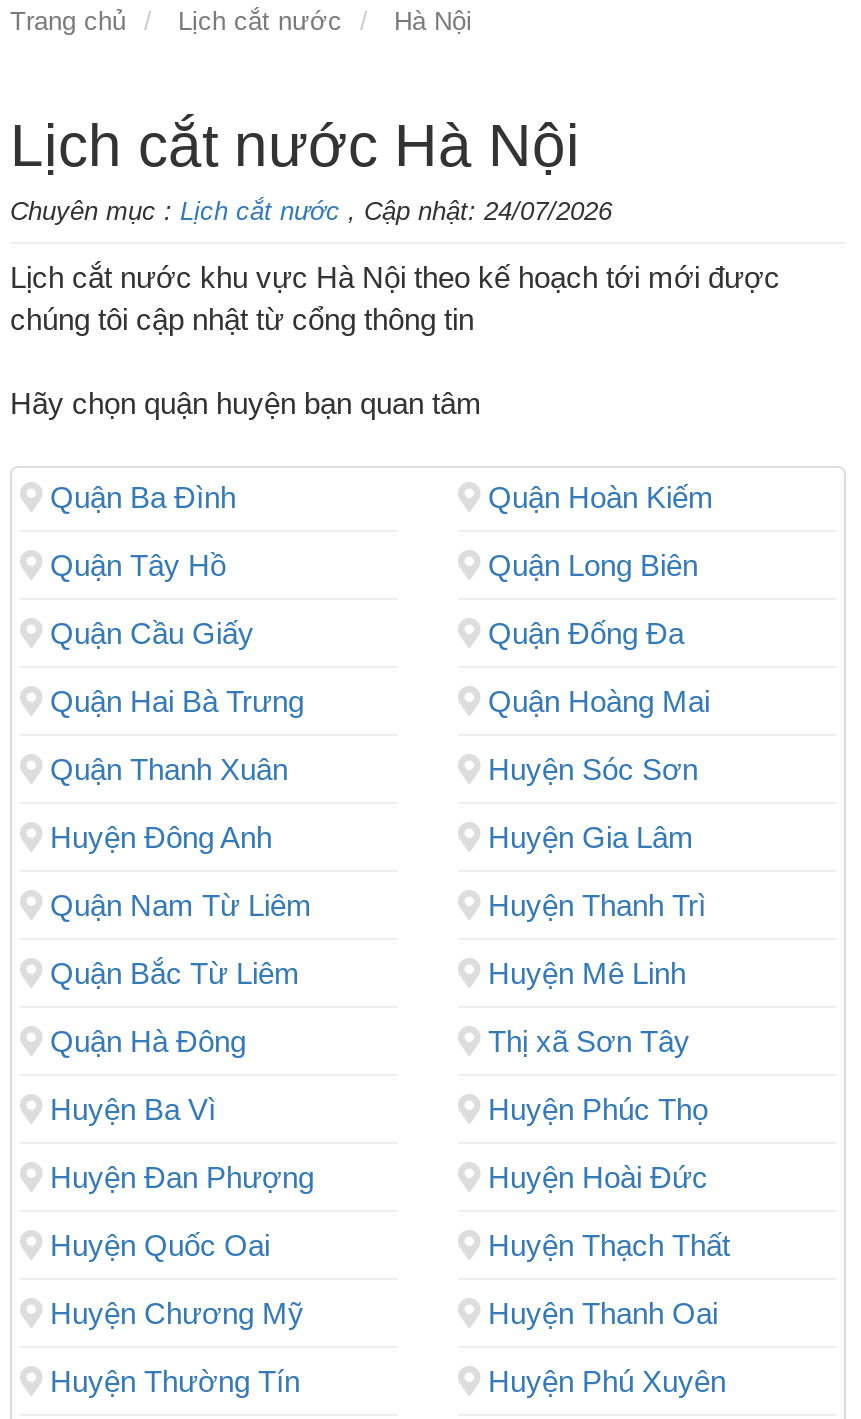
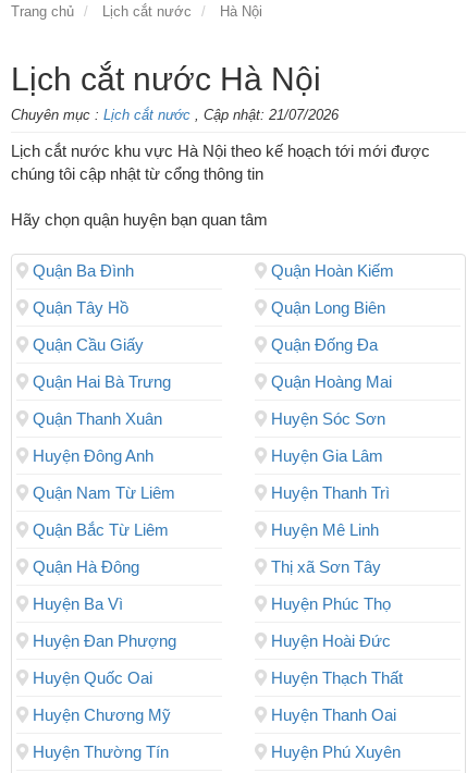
[10,196,612,226] Chuyên mục : Lịch cắt nước, Cập nhật: 24/07/2026 -> [11,107,339,123] Chuyên mục : Lịch cắt nước, Cập nhật: 21/07/2026

